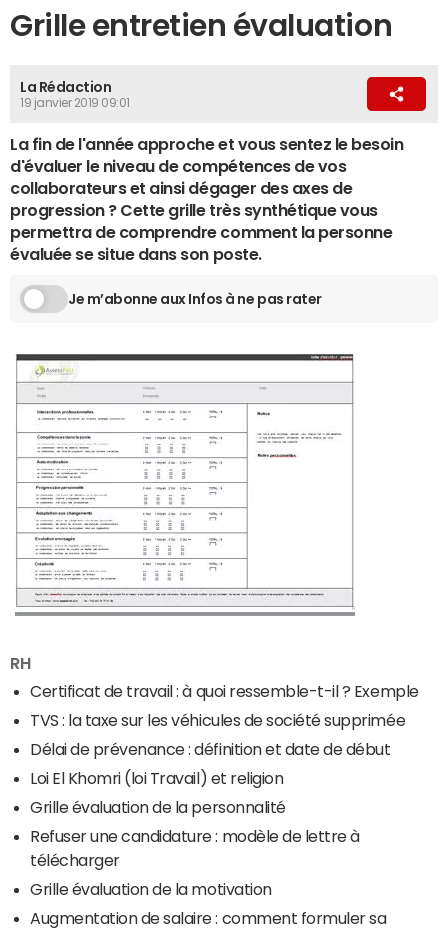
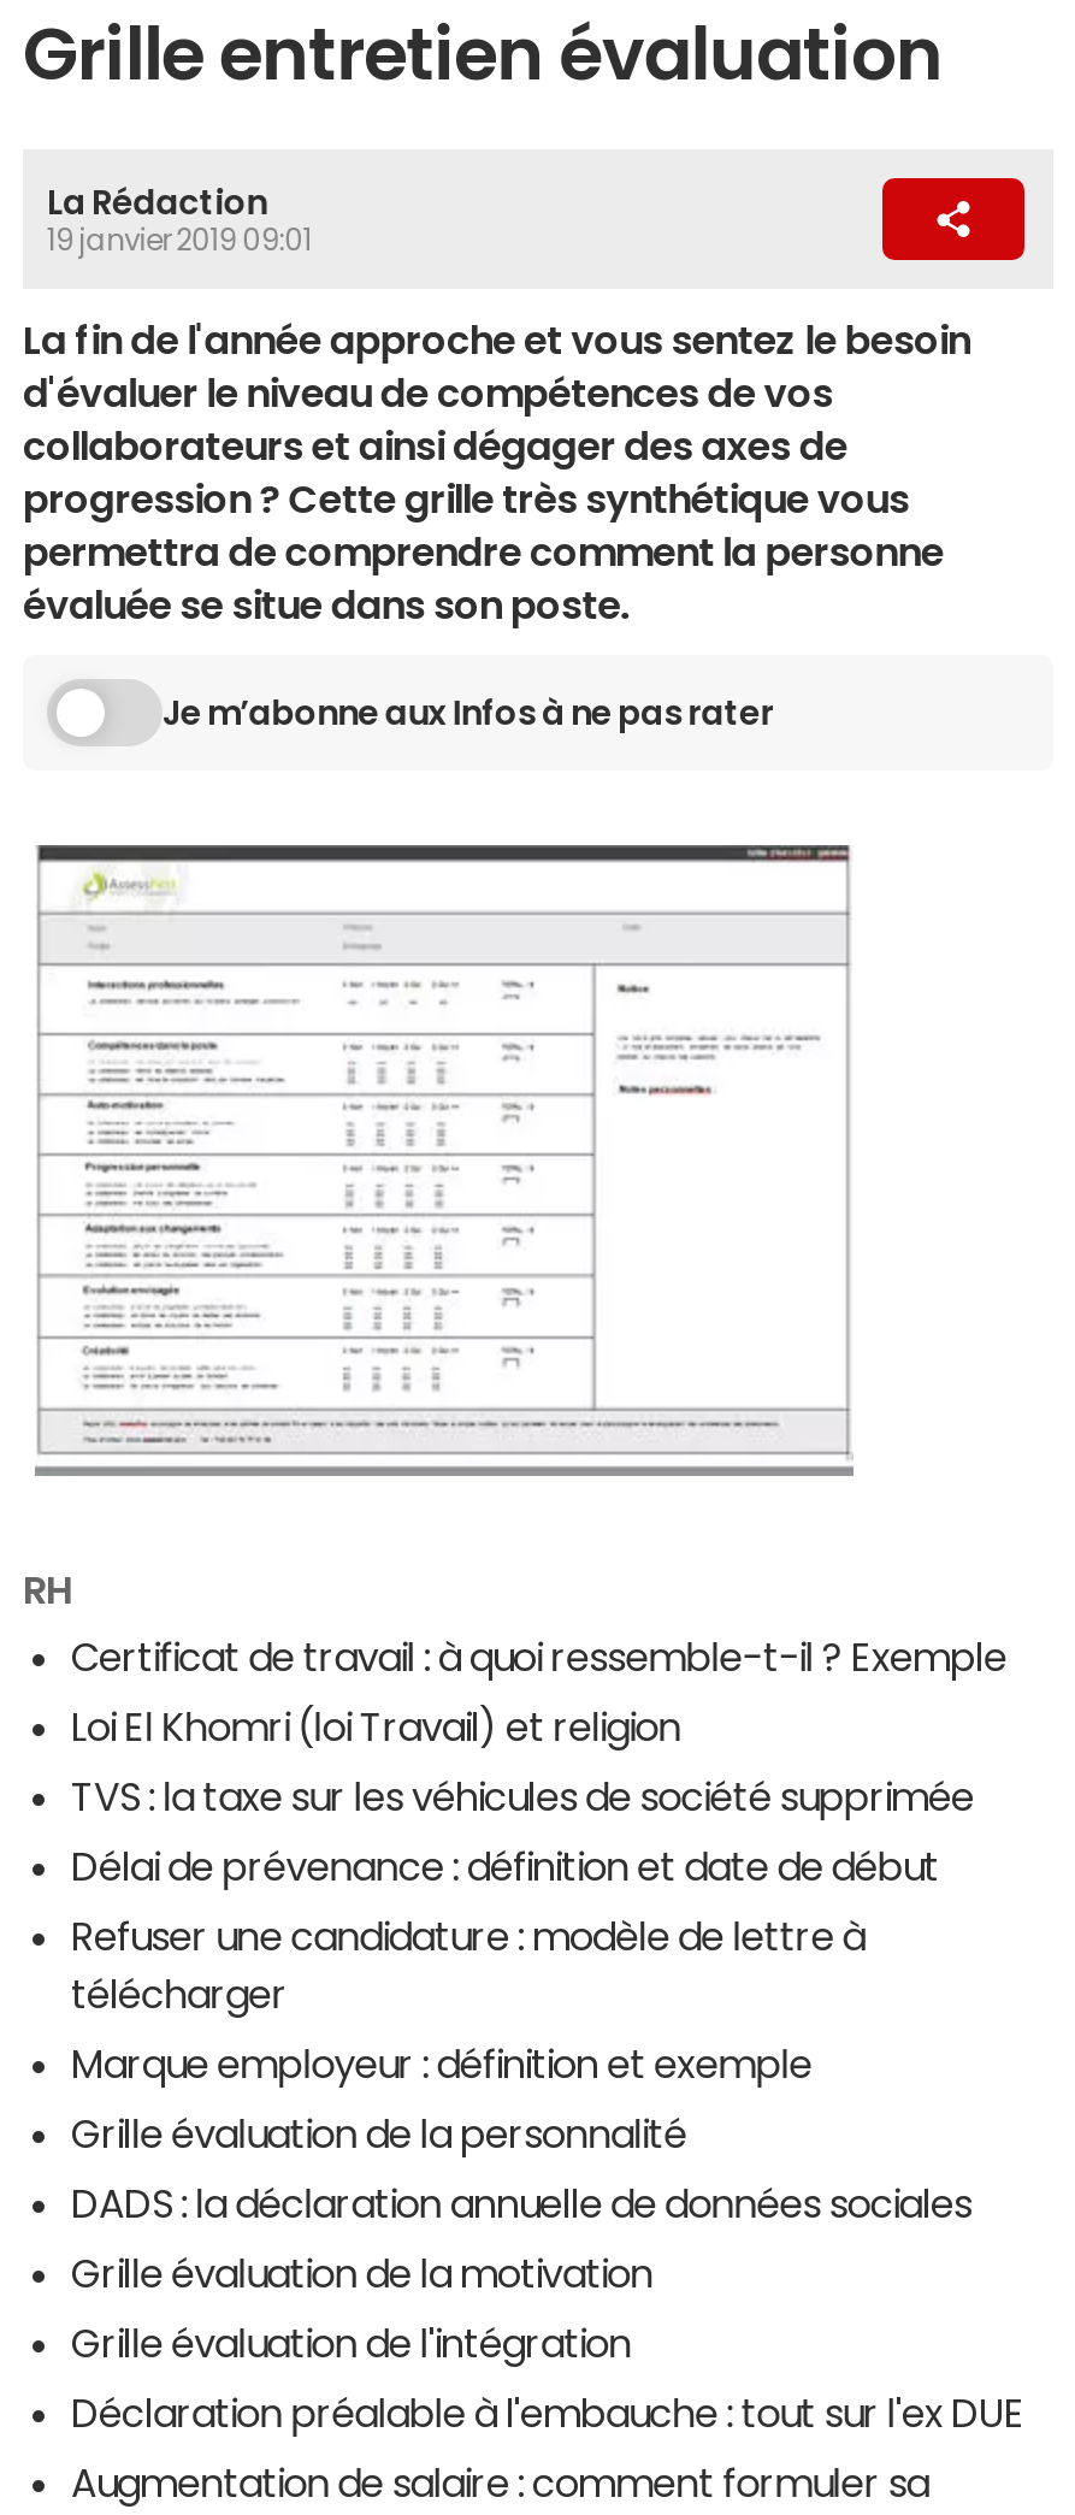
moved [30,770,283,786] -> [71,1708,681,1747]: Loi El Khomri (loi Travail) et religion
moved [30,799,286,815] -> [71,2115,687,2154]: Grille évaluation de la personnalité
moved [30,828,360,868] -> [71,1918,865,2014]: Refuser une candidature : modèle de lettre à | télécharger
none -> [71,2045,971,2223] Marque employeur : définition et exemple | DADS : la déclaration annuelle de données sociales
none -> [71,2325,1025,2433] Grille évaluation de l'intégration | Déclaration préalable à l'embauche : tout sur l'ex DUE

